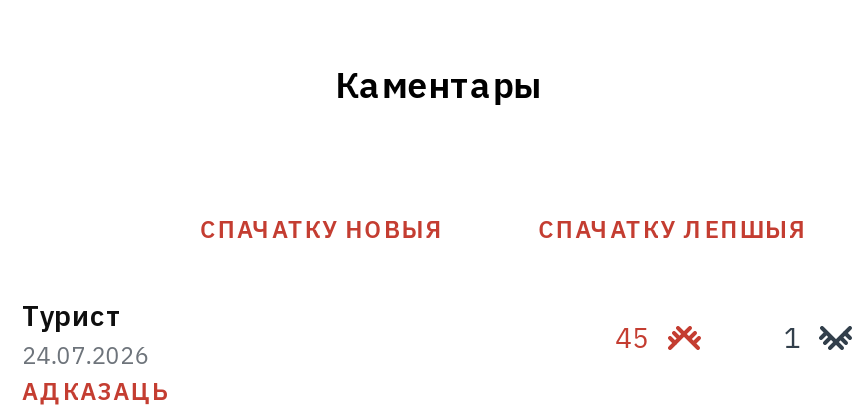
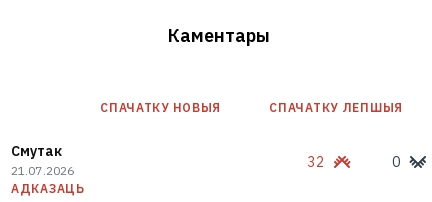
[22,298,148,370] Турист | 24.07.2026 -> [11,141,74,177] Смутак | 21.07.2026
[615,320,802,356] 45 | 1 -> [307,152,401,170] 32 | 0

